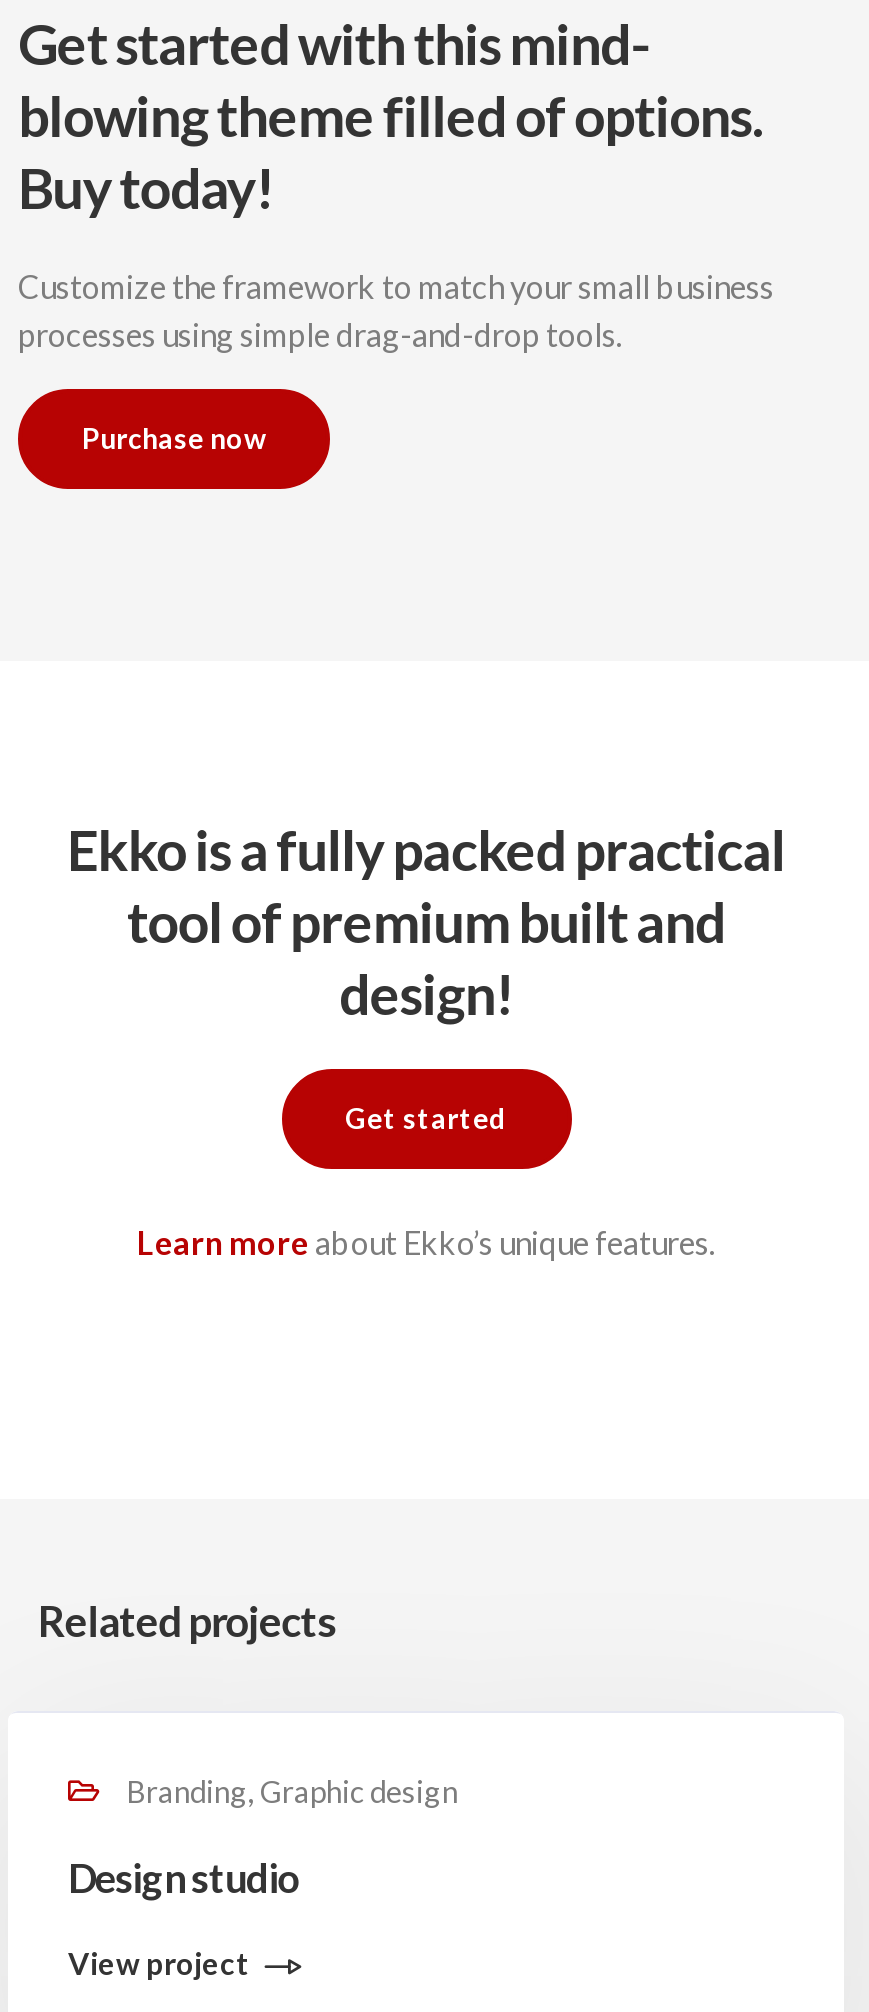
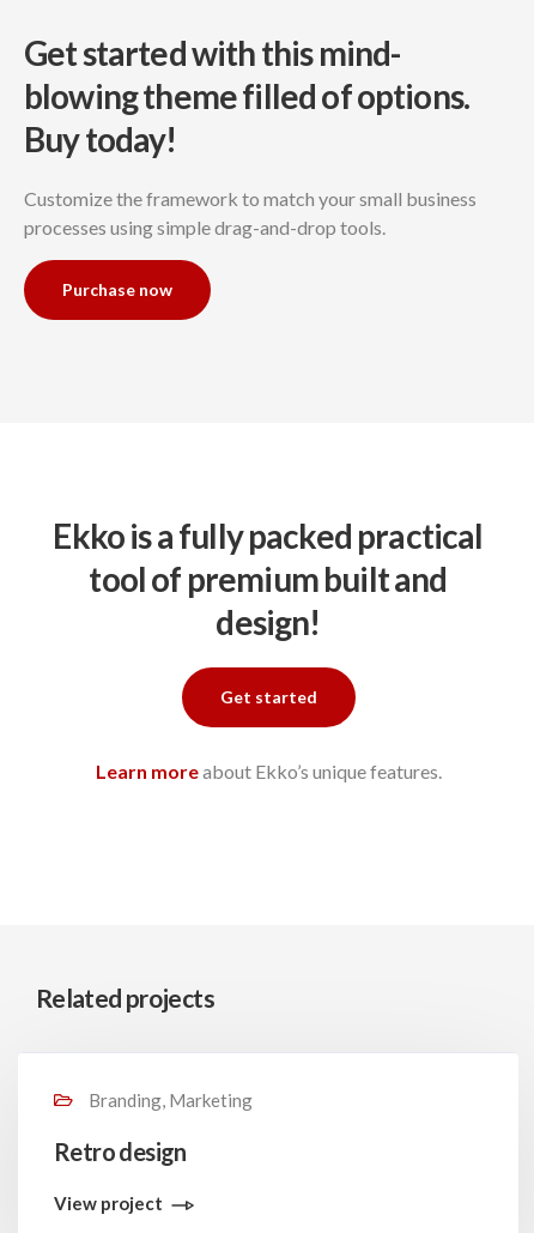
[120,1773,458,1809] Branding, Graphic design -> [85,1089,253,1111] Branding, Marketing
[68,1853,300,1901] Design studio -> [54,1137,187,1166] Retro design

